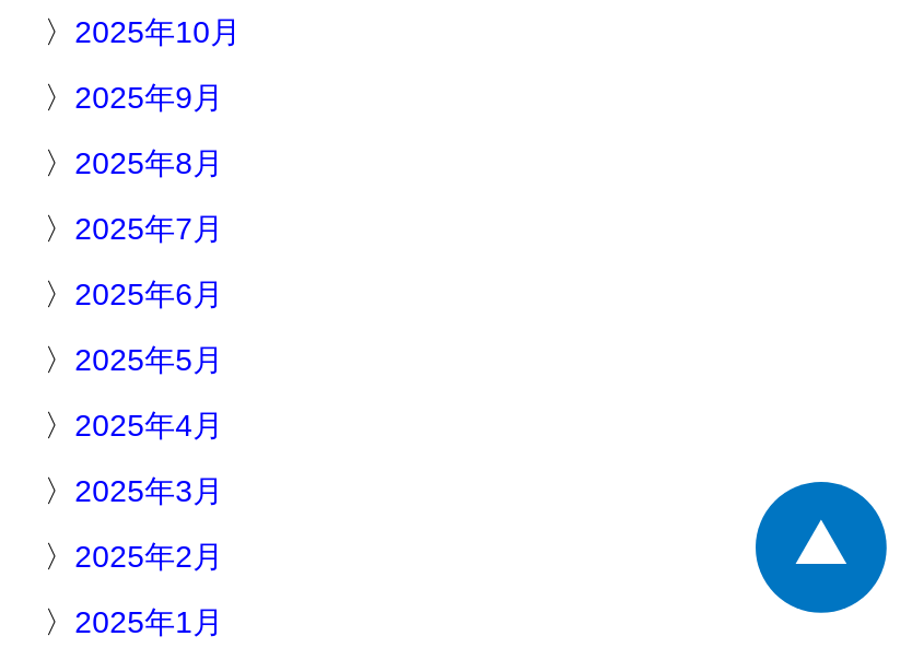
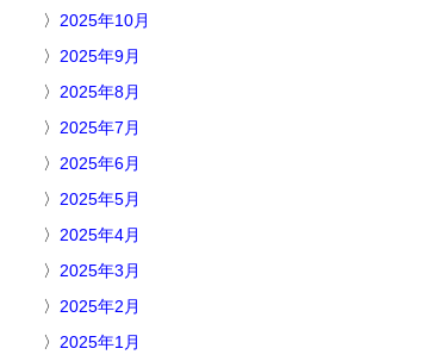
[753,480,889,615] [image] -> none

